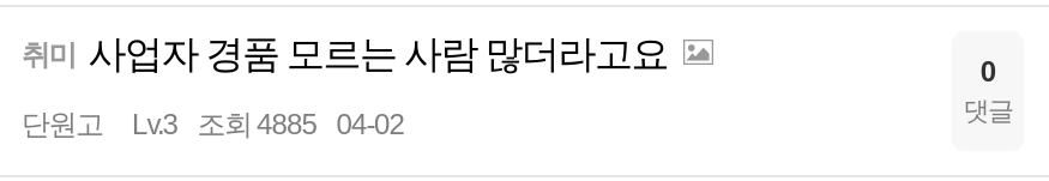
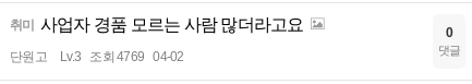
[22,107,404,140] 단원고 Lv.3 조회 4885 04-02 -> [10,49,184,64] 단원고 Lv.3 조회 4769 04-02

